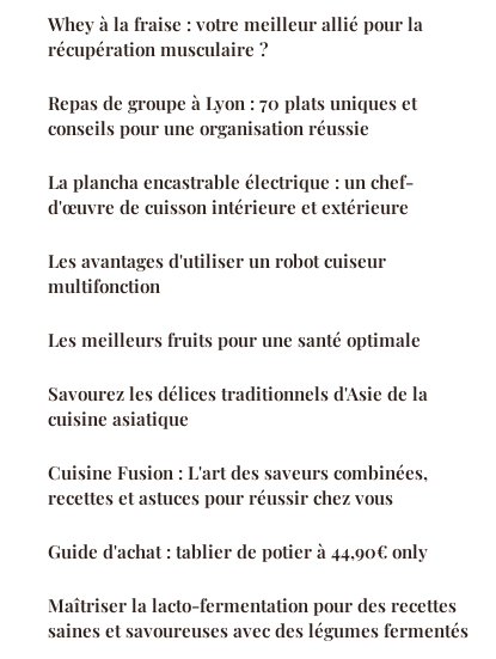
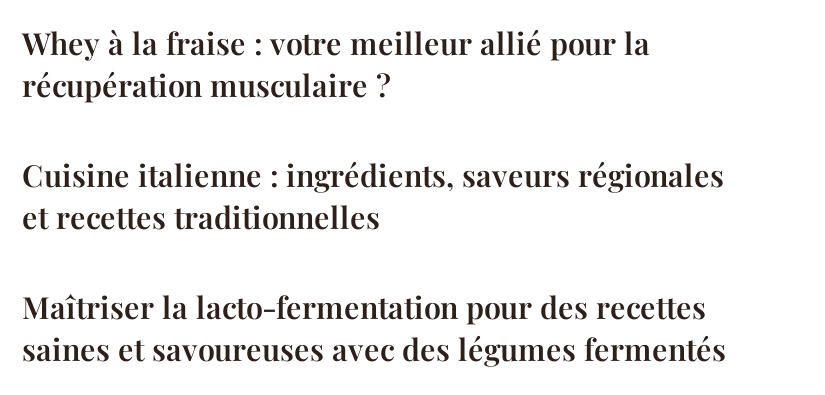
[48,91,428,563] Repas de groupe à Lyon : 70 plats uniques et | conseils pour une organisation réussie | La plancha encastrable électrique : un chef- | d'œuvre de cuisson intérieure et extérieure | Les avantages d'utiliser un robot cuiseur | multifonction | Les meilleurs fruits pour une santé optimale | Savourez les délices traditionnels d'Asie de la | cuisine asiatique | Cuisine Fusion : L'art des saveurs combinées, | recettes et astuces pour réussir chez vous | Guide d'achat : tablier de potier à 44,90€ only -> [22,155,724,237] Cuisine italienne : ingrédients, saveurs régionales | et recettes traditionnelles

